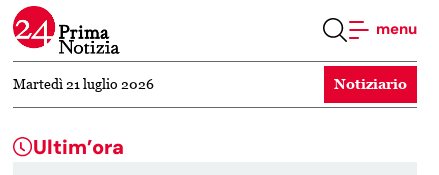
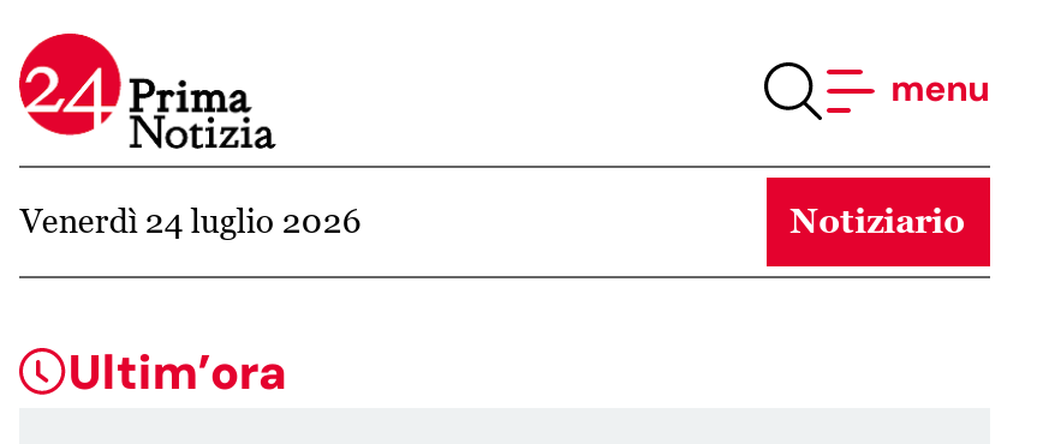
[13,76,154,92] Martedì 21 luglio 2026 -> [20,203,361,241] Venerdì 24 luglio 2026

